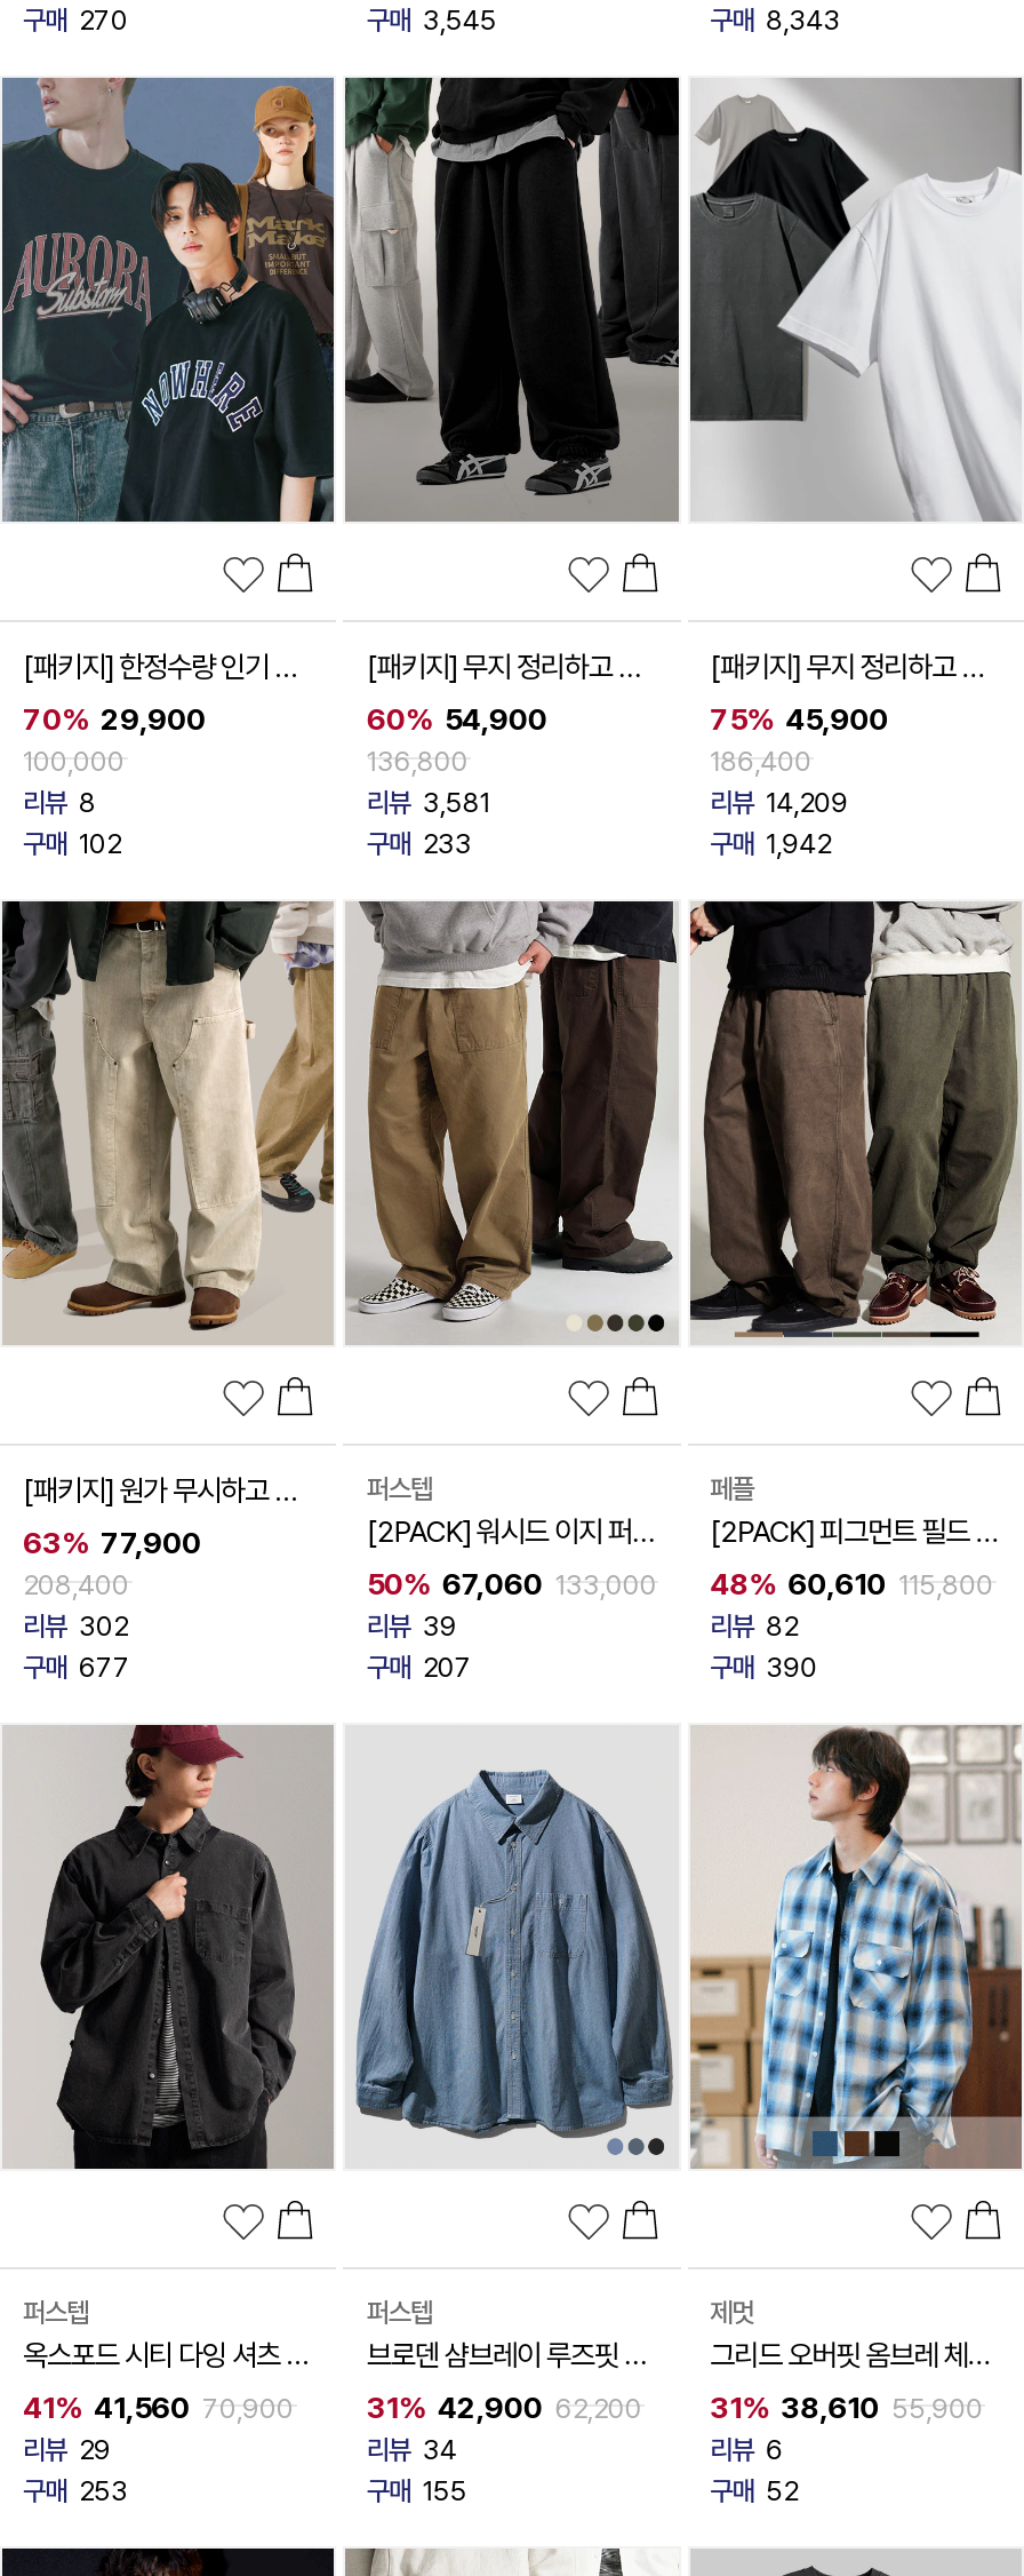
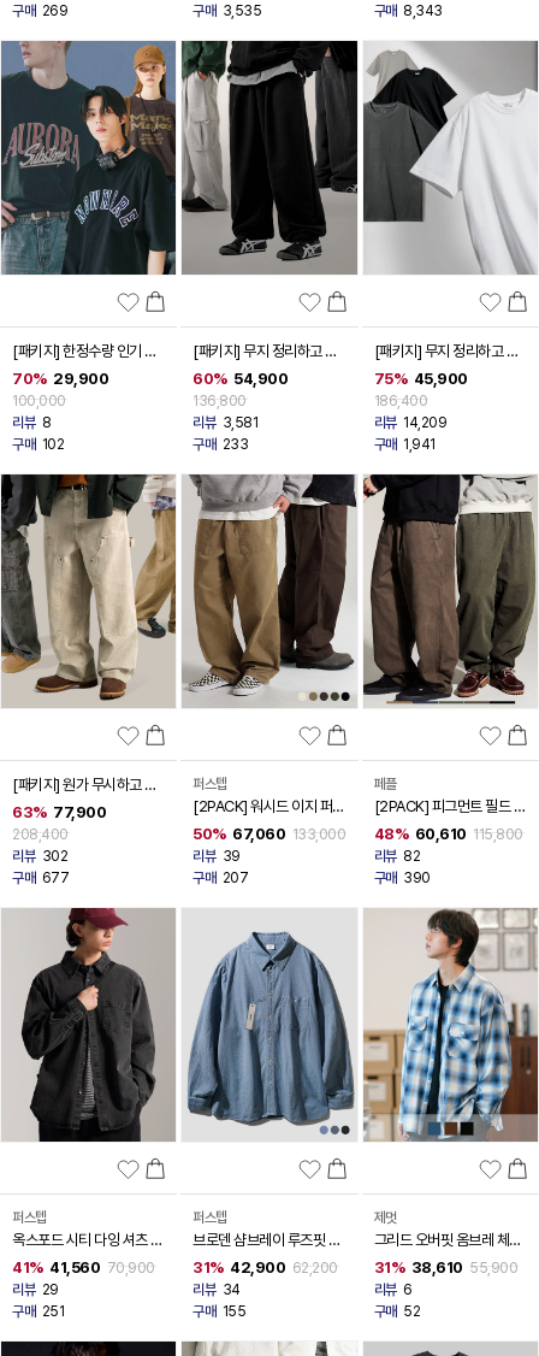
[23,5,128,37] 구매 270 -> [12,3,67,20] 구매 269
[366,5,497,37] 구매 3,545 -> [193,3,261,20] 구매 3,535
[710,828,831,860] 구매 1,942 -> [374,436,435,453] 구매 1,941
[23,2474,128,2506] 구매 253 -> [12,1303,64,1319] 구매 251

